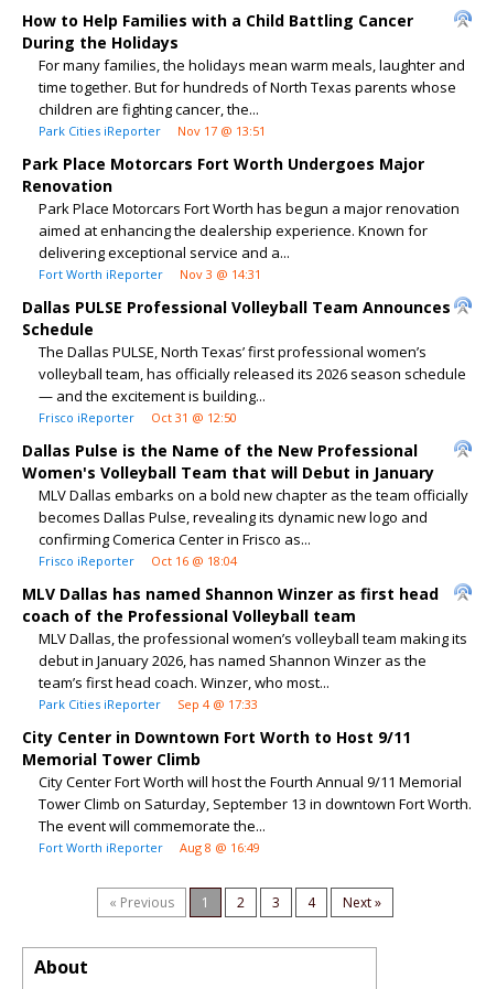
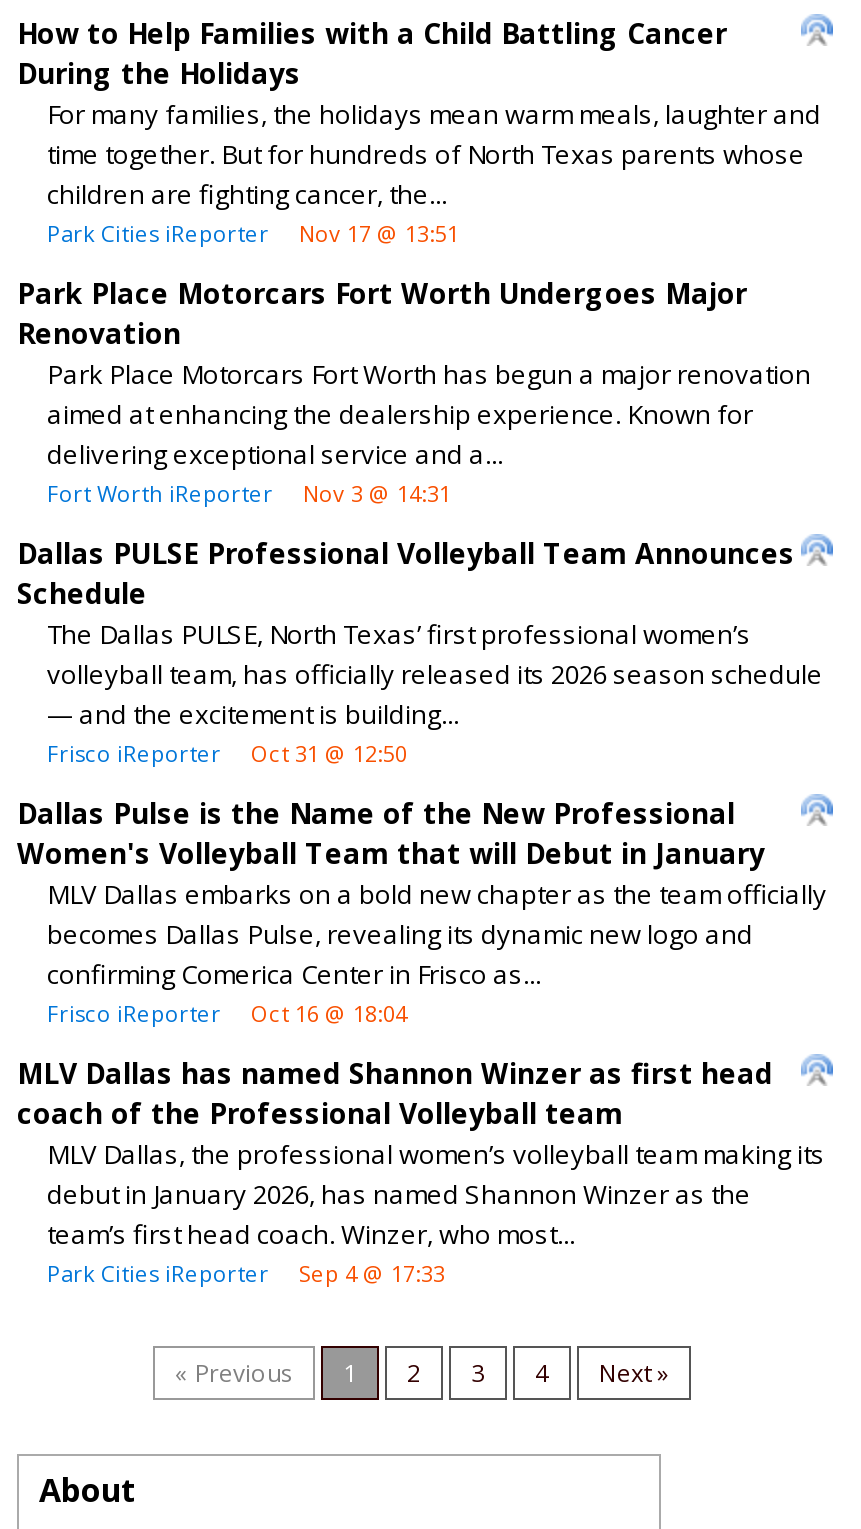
[22,727,472,856] City Center in Downtown Fort Worth to Host 9/11 | Memorial Tower Climb | City Center Fort Worth will host the Fourth Annual 9/11 Memorial | Tower Climb on Saturday, September 13 in downtown Fort Worth. | The event will commemorate the... | Fort Worth iReporter | Aug 8 @ 16:49 -> none

